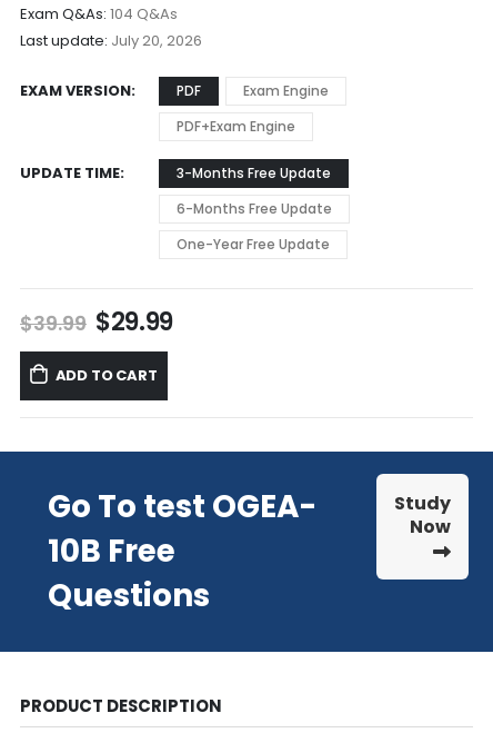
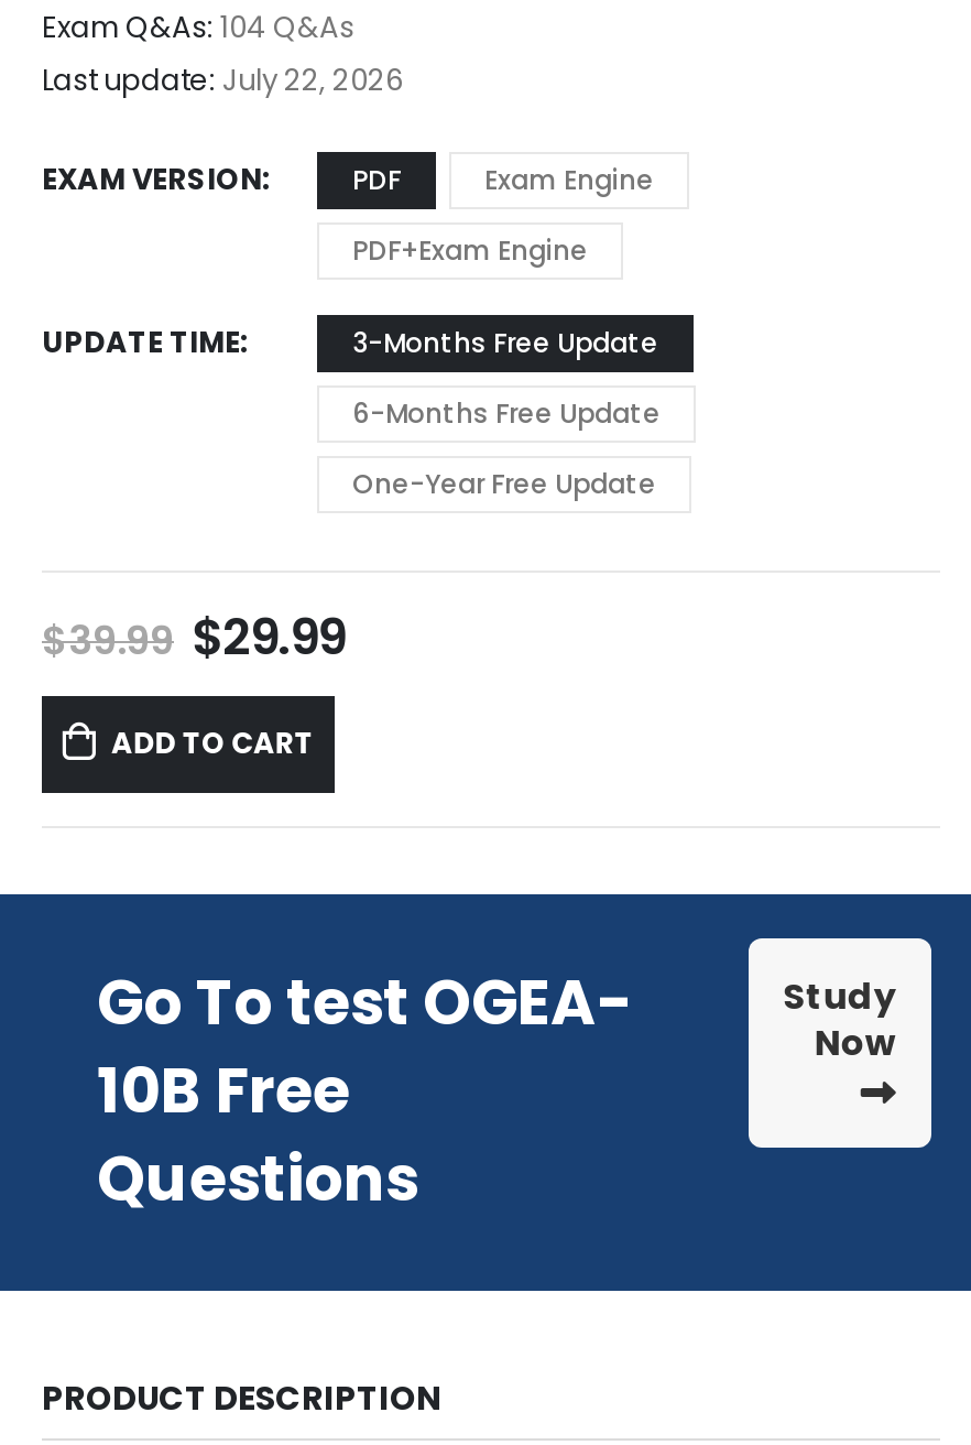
[20,30,202,51] Last update: July 20, 2026 -> [42,60,403,102] Last update: July 22, 2026

